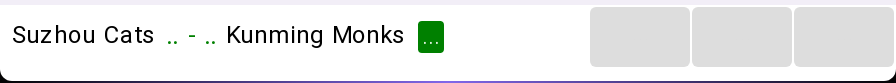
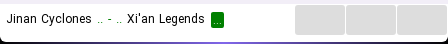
[12,17,440,55] Suzhou Cats .. - .. Kunming Monks ... -> [6,10,222,29] Jinan Cyclones .. - .. Xi'an Legends ...

